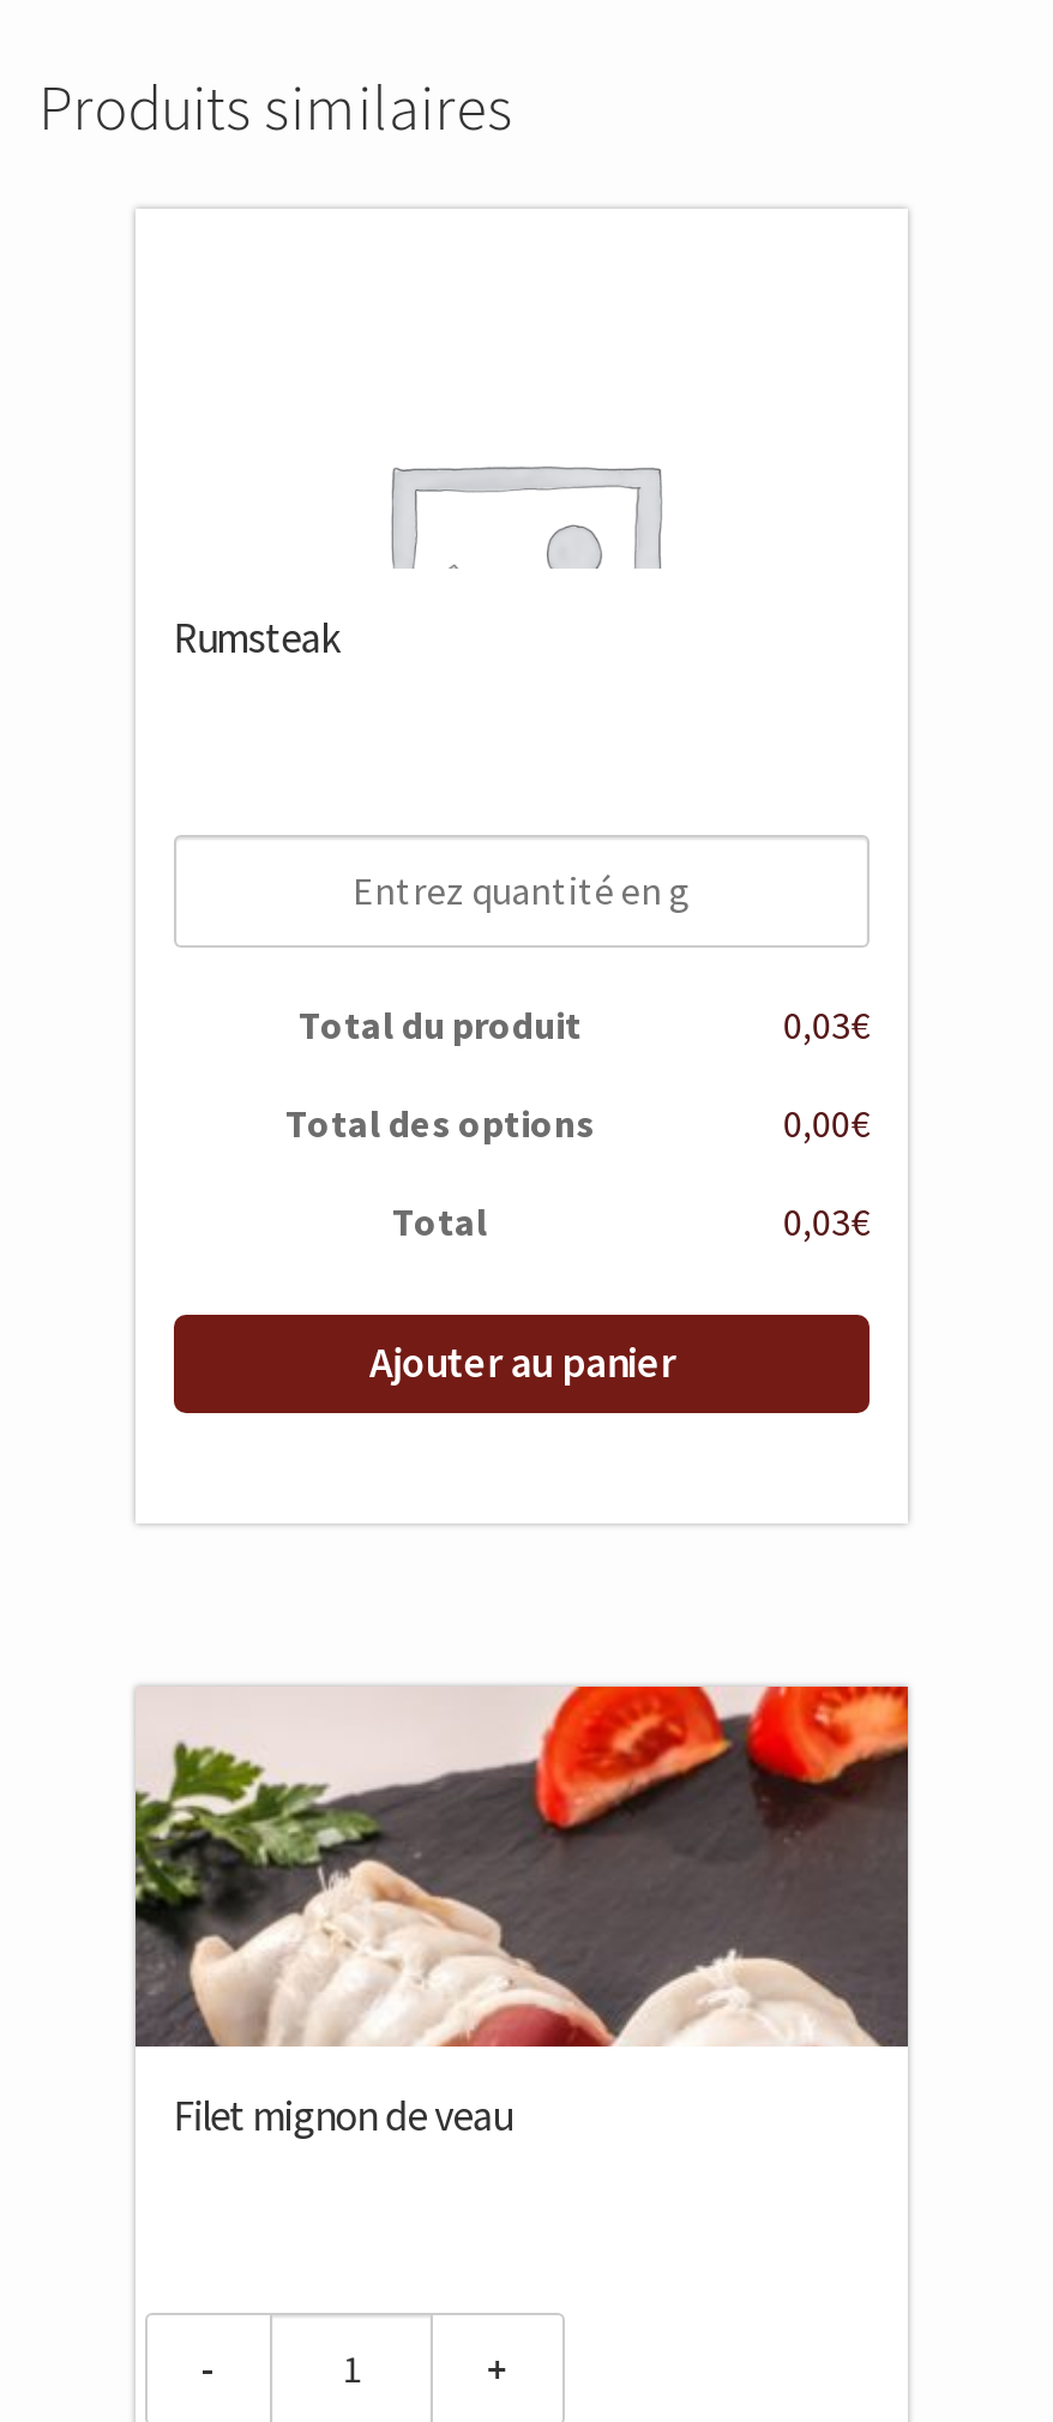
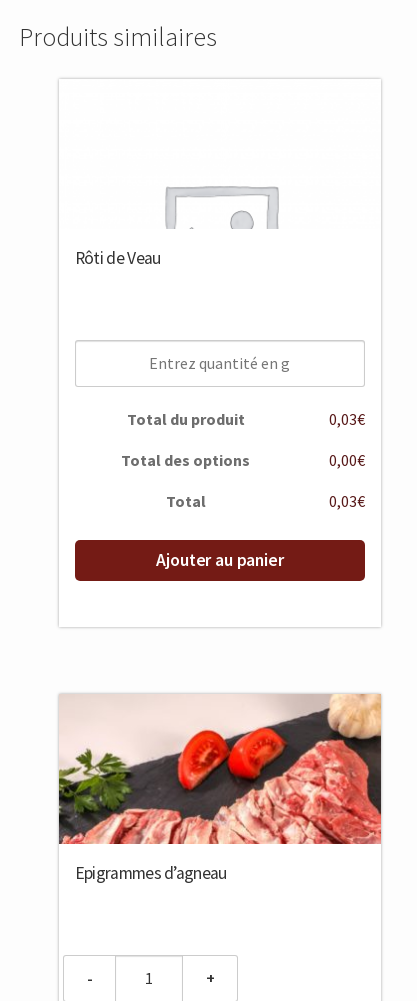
[174,613,338,666] Rumsteak -> [75,247,160,269] Rôti de Veau
[133,1685,910,2142] [image] | Filet mignon de veau -> [58,694,382,884] [image] | Epigrammes d’agneau

